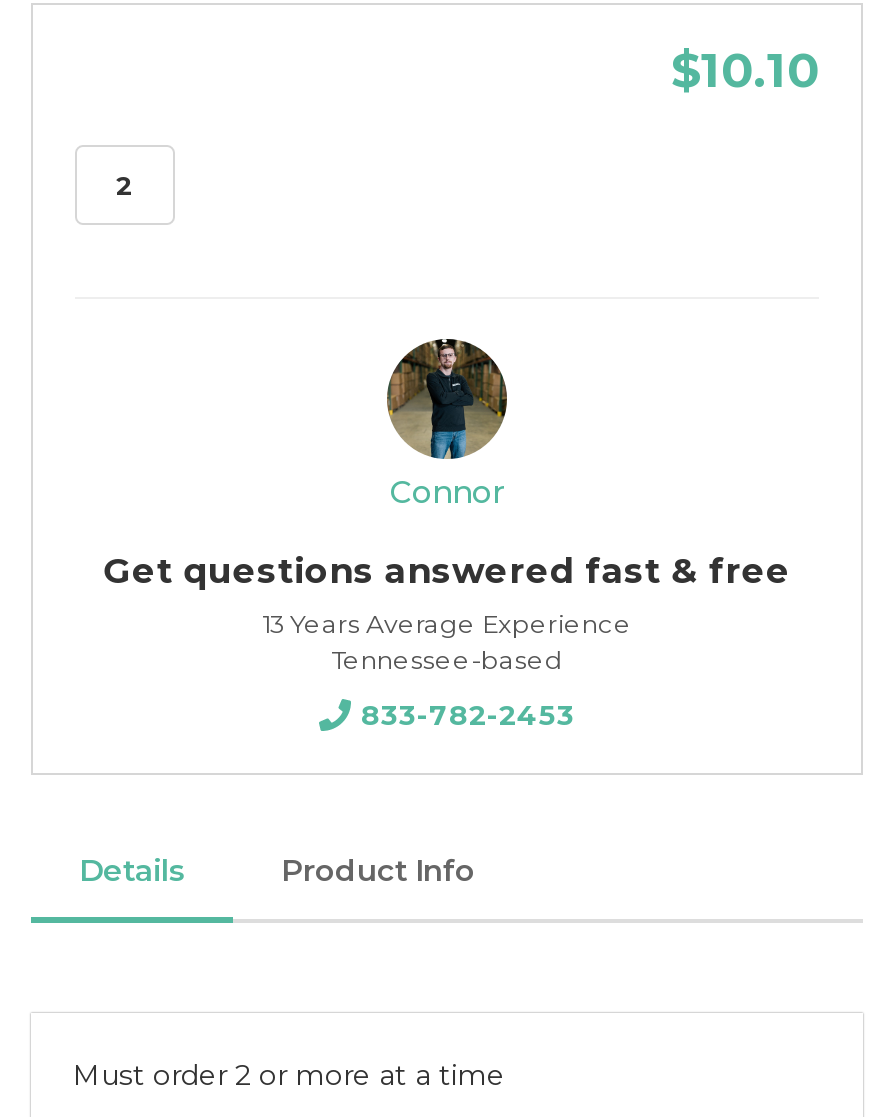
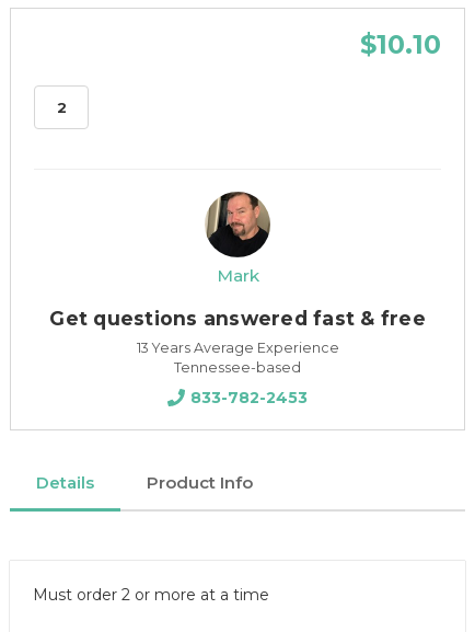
[387,339,507,511] [image] | Connor -> [206,192,270,286] [image] | Mark

